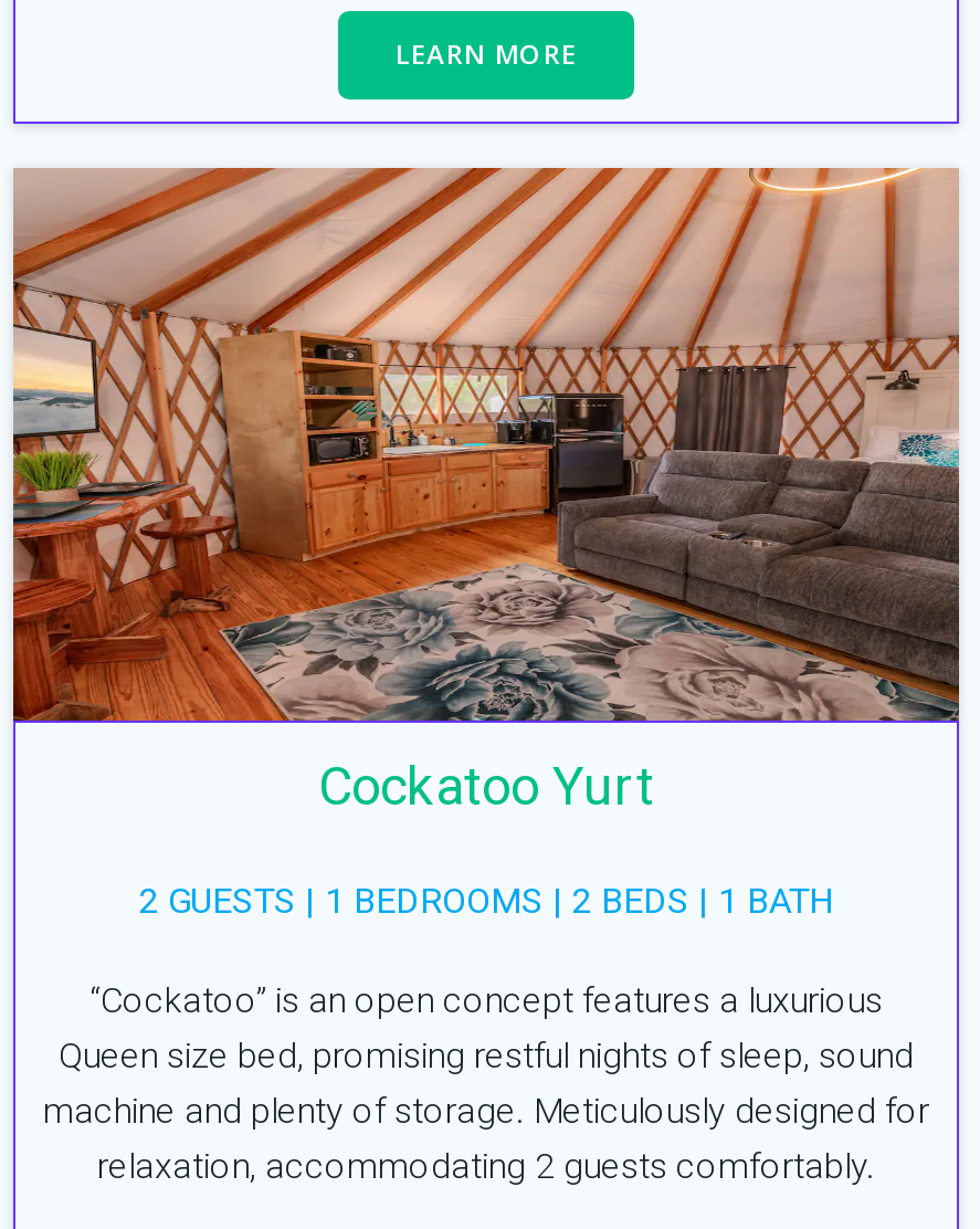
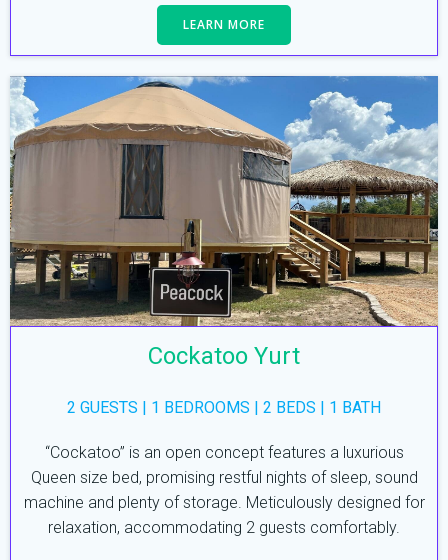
[11,166,961,723] [image] -> [9,75,439,327] [image]

